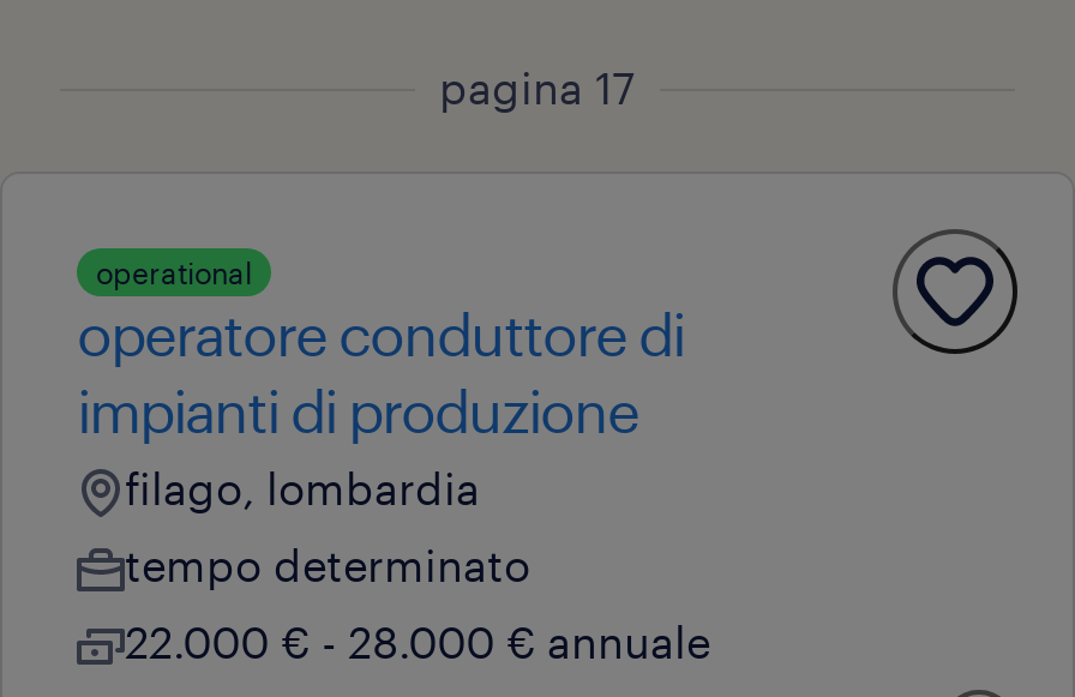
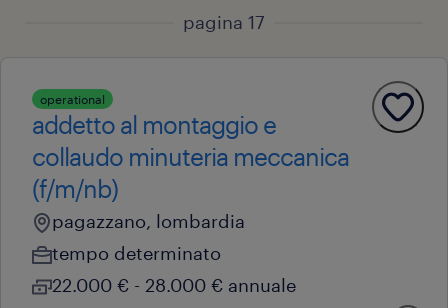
[77,299,684,515] operatore conduttore di | impianti di produzione | filago, lombardia -> [32,110,349,232] addetto al montaggio e | collaudo minuteria meccanica | (f/m/nb) | pagazzano, lombardia

